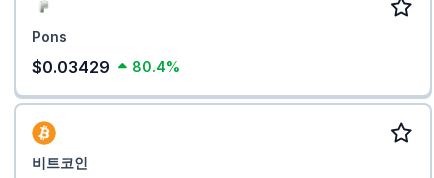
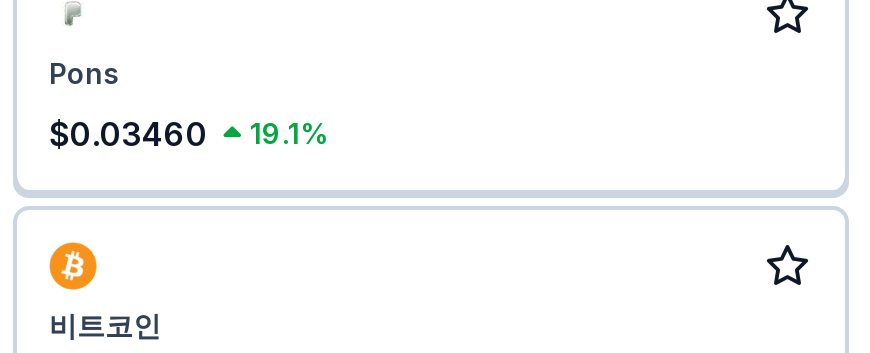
[32,57,110,77] $0.03429 -> [49,114,207,154] $0.03460
[131,58,179,75] 80.4% -> [250,116,328,150] 19.1%

